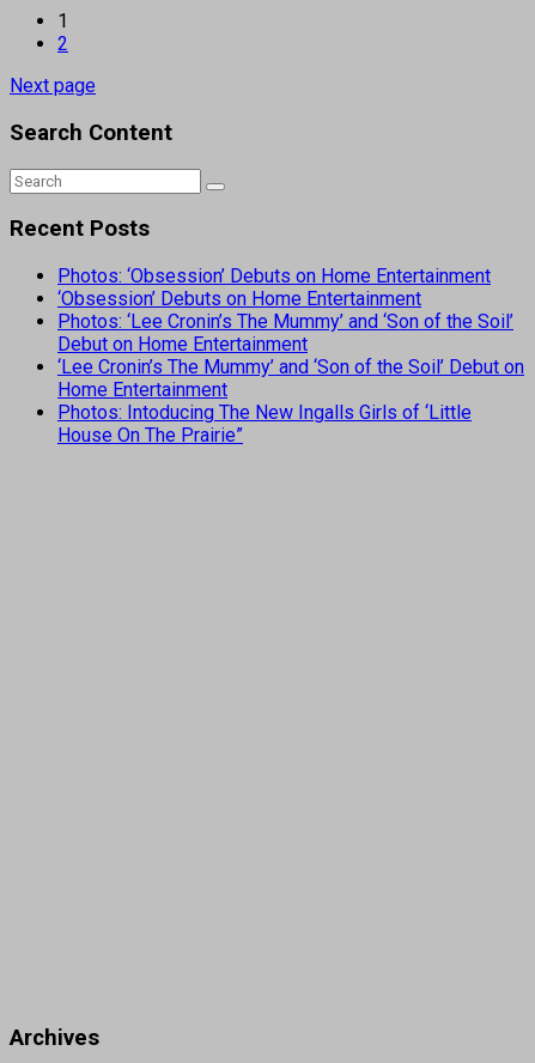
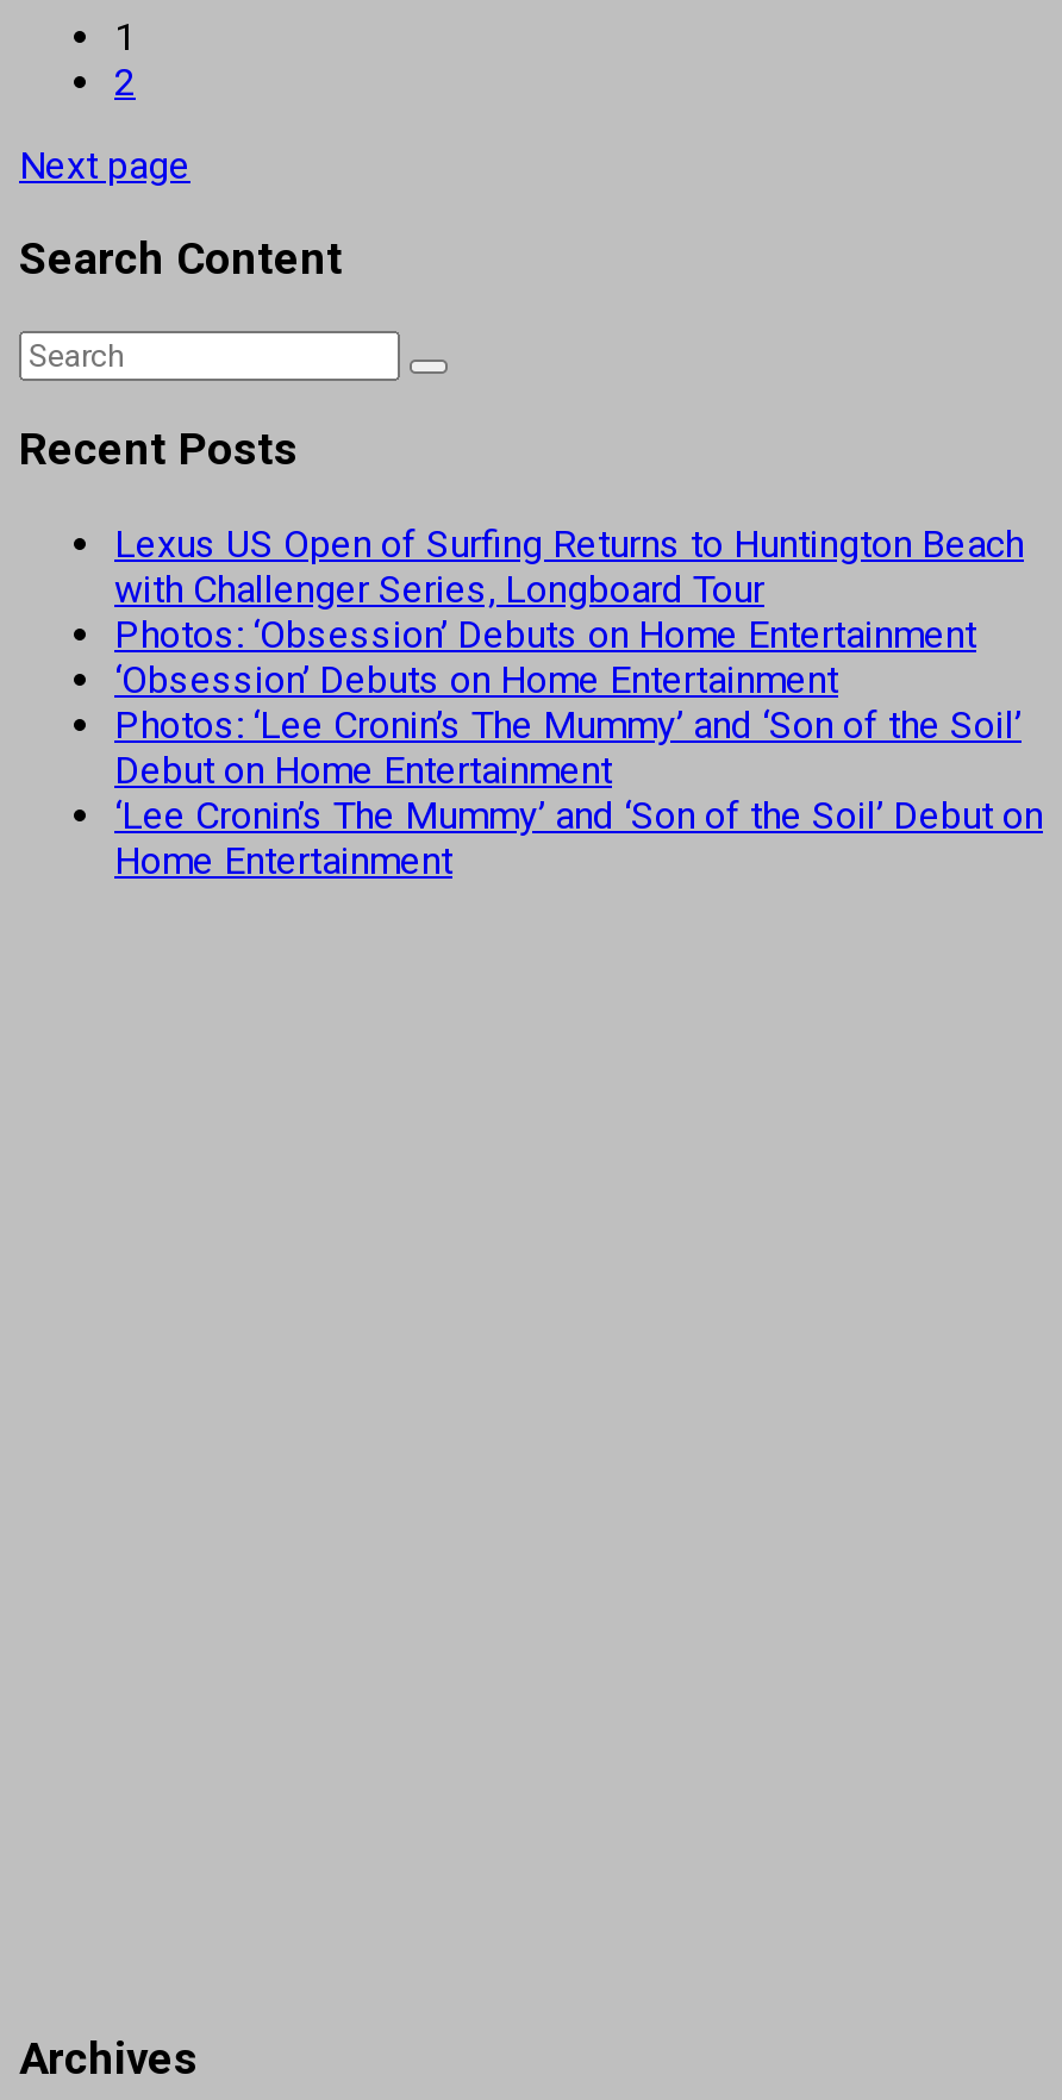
none -> [114,521,1024,612] Lexus US Open of Surfing Returns to Huntington Beach | with Challenger Series, Longboard Tour
moved [57,265,524,401] -> [114,612,1043,883]: Photos: ‘Obsession’ Debuts on Home Entertainment | ‘Obsession’ Debuts on Home Entertainment | Photos: ‘Lee Cronin’s The Mummy’ and ‘Son of the Soil’ | Debut on Home Entertainment | ‘Lee Cronin’s The Mummy’ and ‘Son of the Soil’ Debut on | Home Entertainment
[57,401,472,447] Photos: Intoducing The New Ingalls Girls of ‘Little | House On The Prairie” -> none

